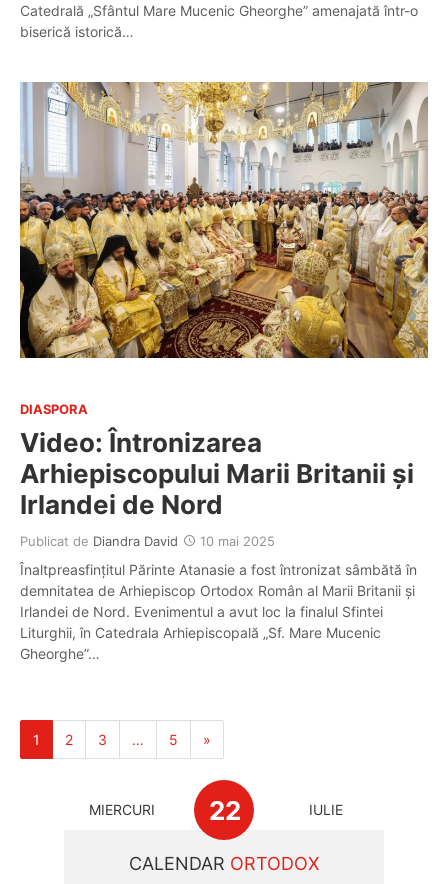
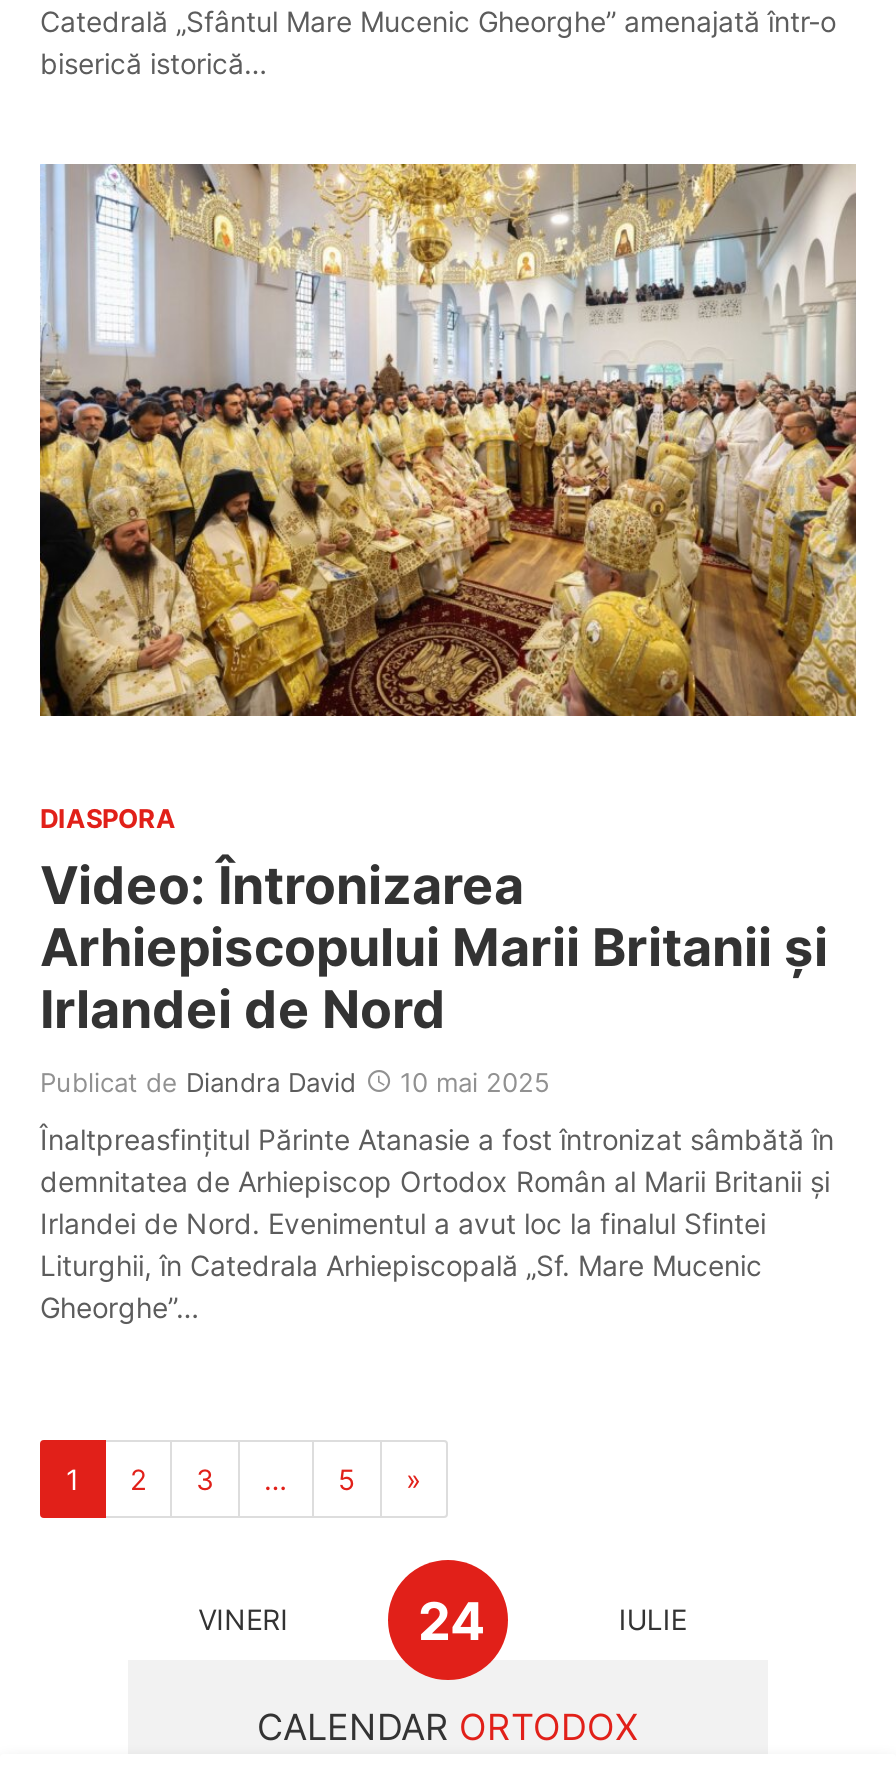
[89,795,241,826] MIERCURI | 22 -> [198,1591,486,1653] VINERI | 24

